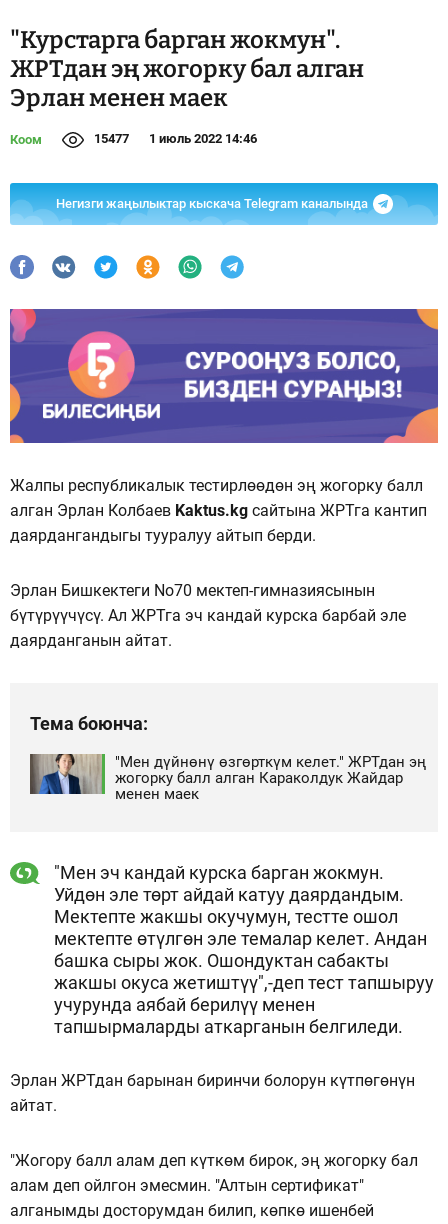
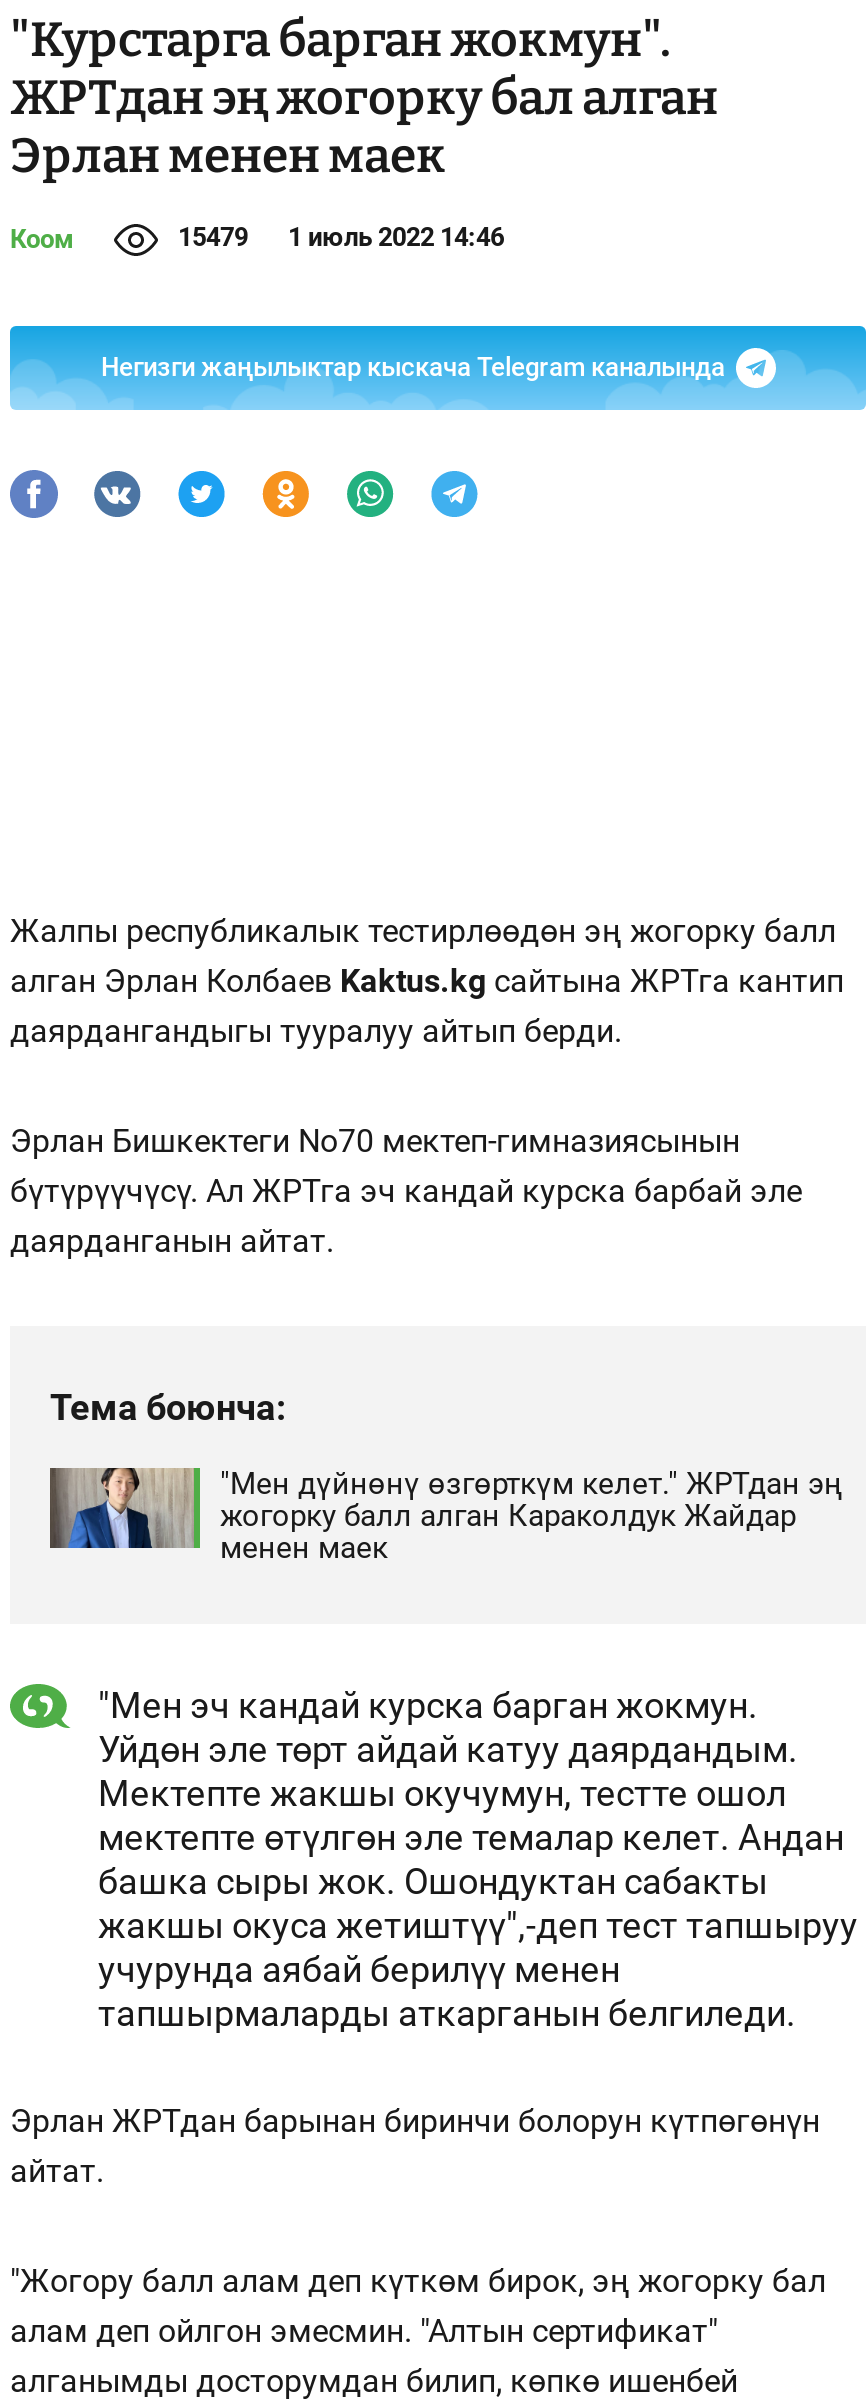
[94,131,257,146] 15477 1 июль 2022 14:46 -> [178,222,504,252] 15479 1 июль 2022 14:46
[9,308,439,444] [image] -> none

